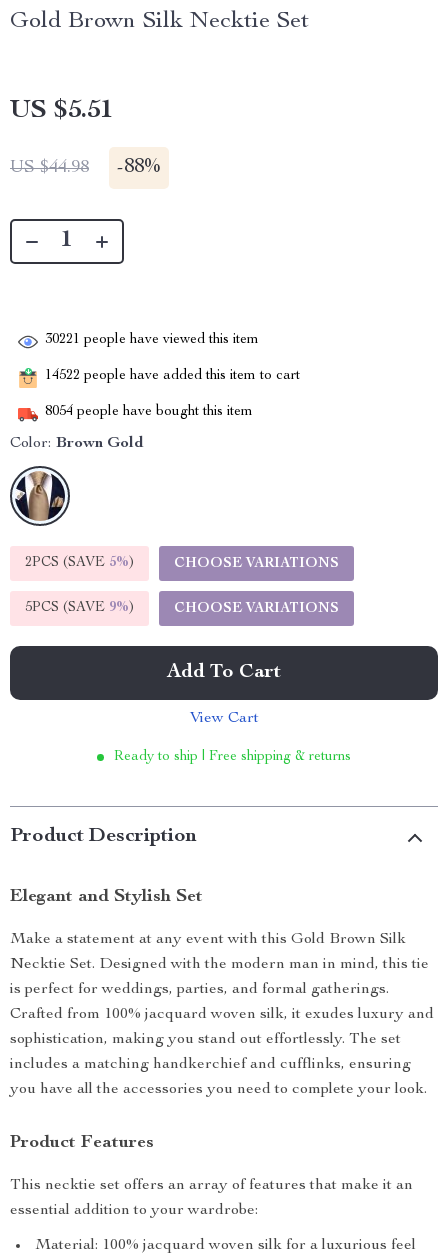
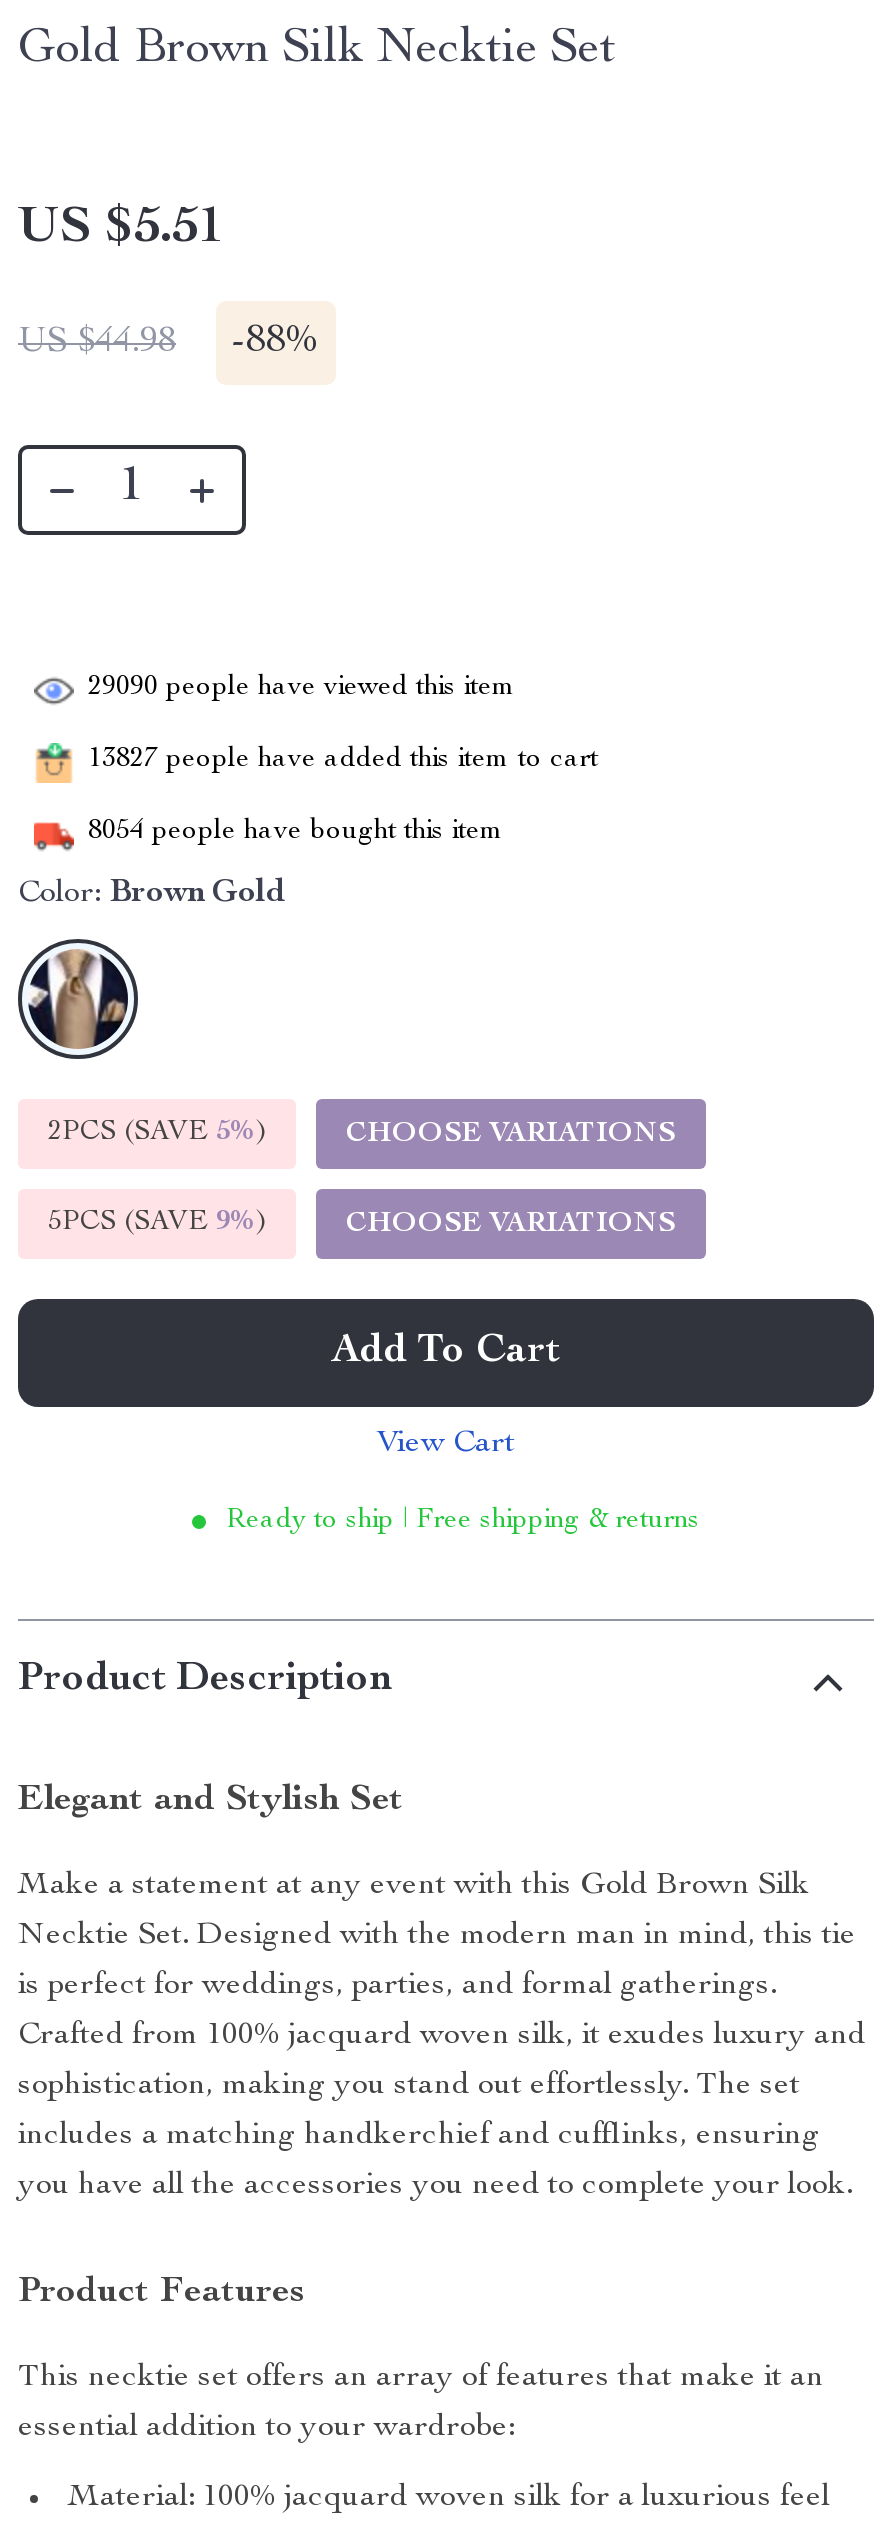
[45,333,259,347] 30221 people have viewed this item -> [88,674,516,702] 29090 people have viewed this item
[45,369,300,383] 14522 people have added this item to cart -> [88,746,598,774] 13827 people have added this item to cart

